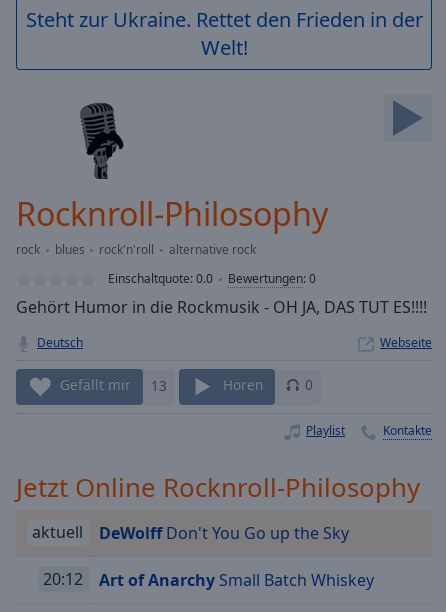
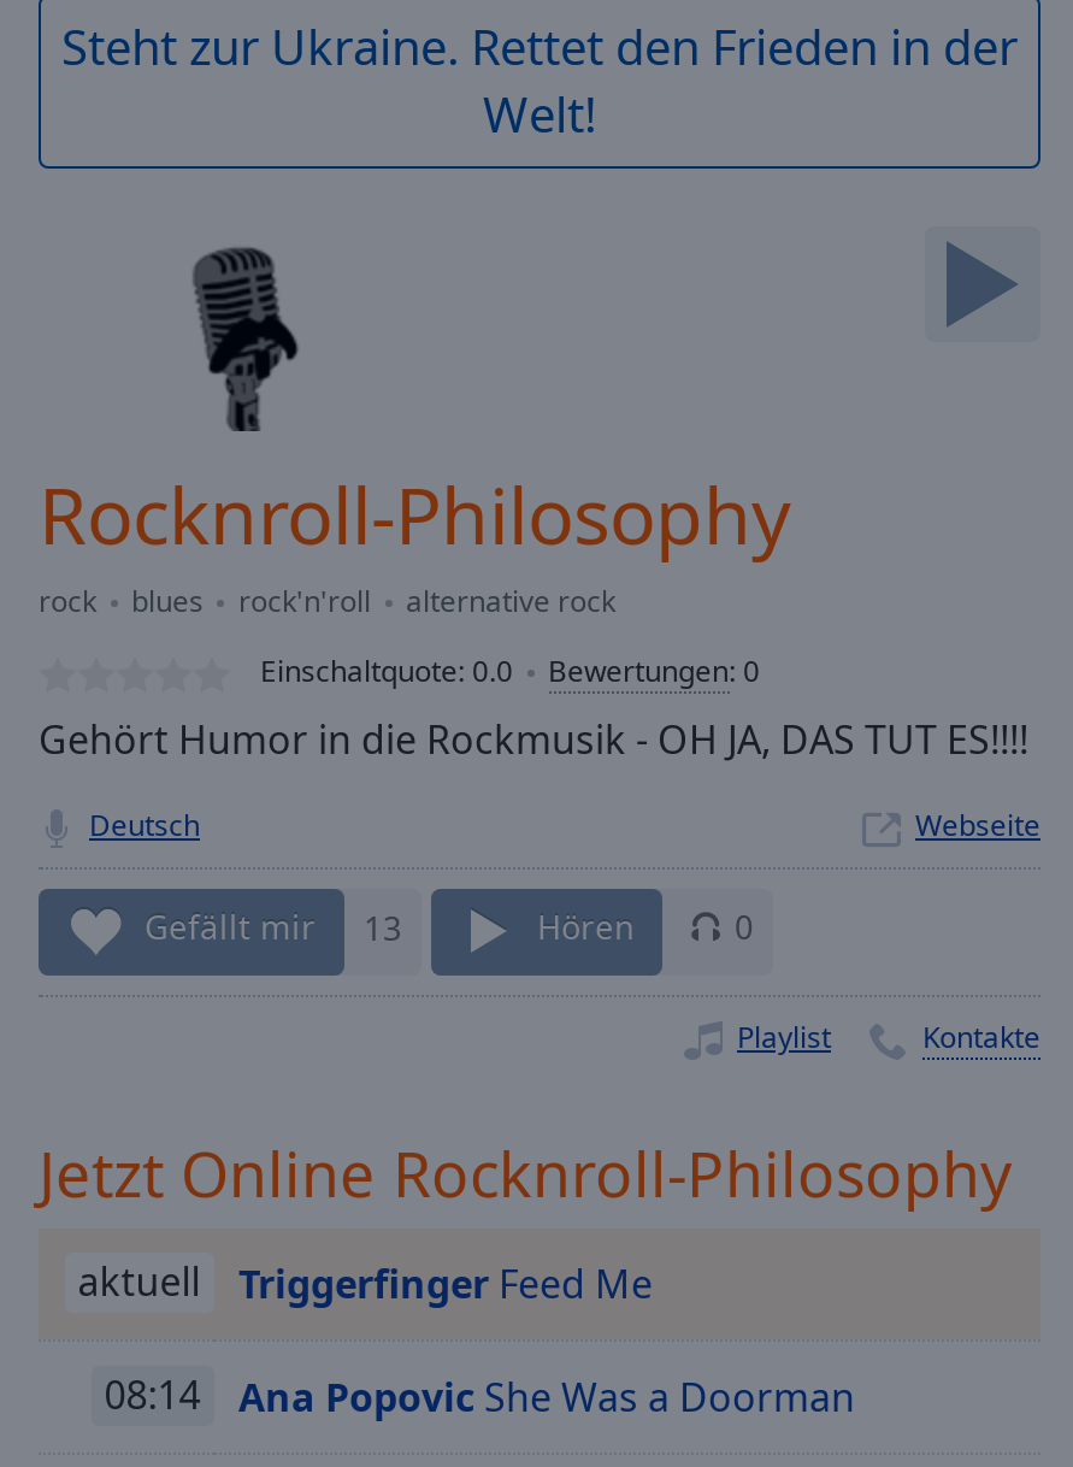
[99,522,349,544] DeWolff Don't You Go up the Sky -> [238,1256,653,1309] Triggerfinger Feed Me
[43,568,374,591] 20:12 | Art of Anarchy Small Batch Whiskey -> [104,1369,855,1423] 08:14 | Ana Popovic She Was a Doorman

